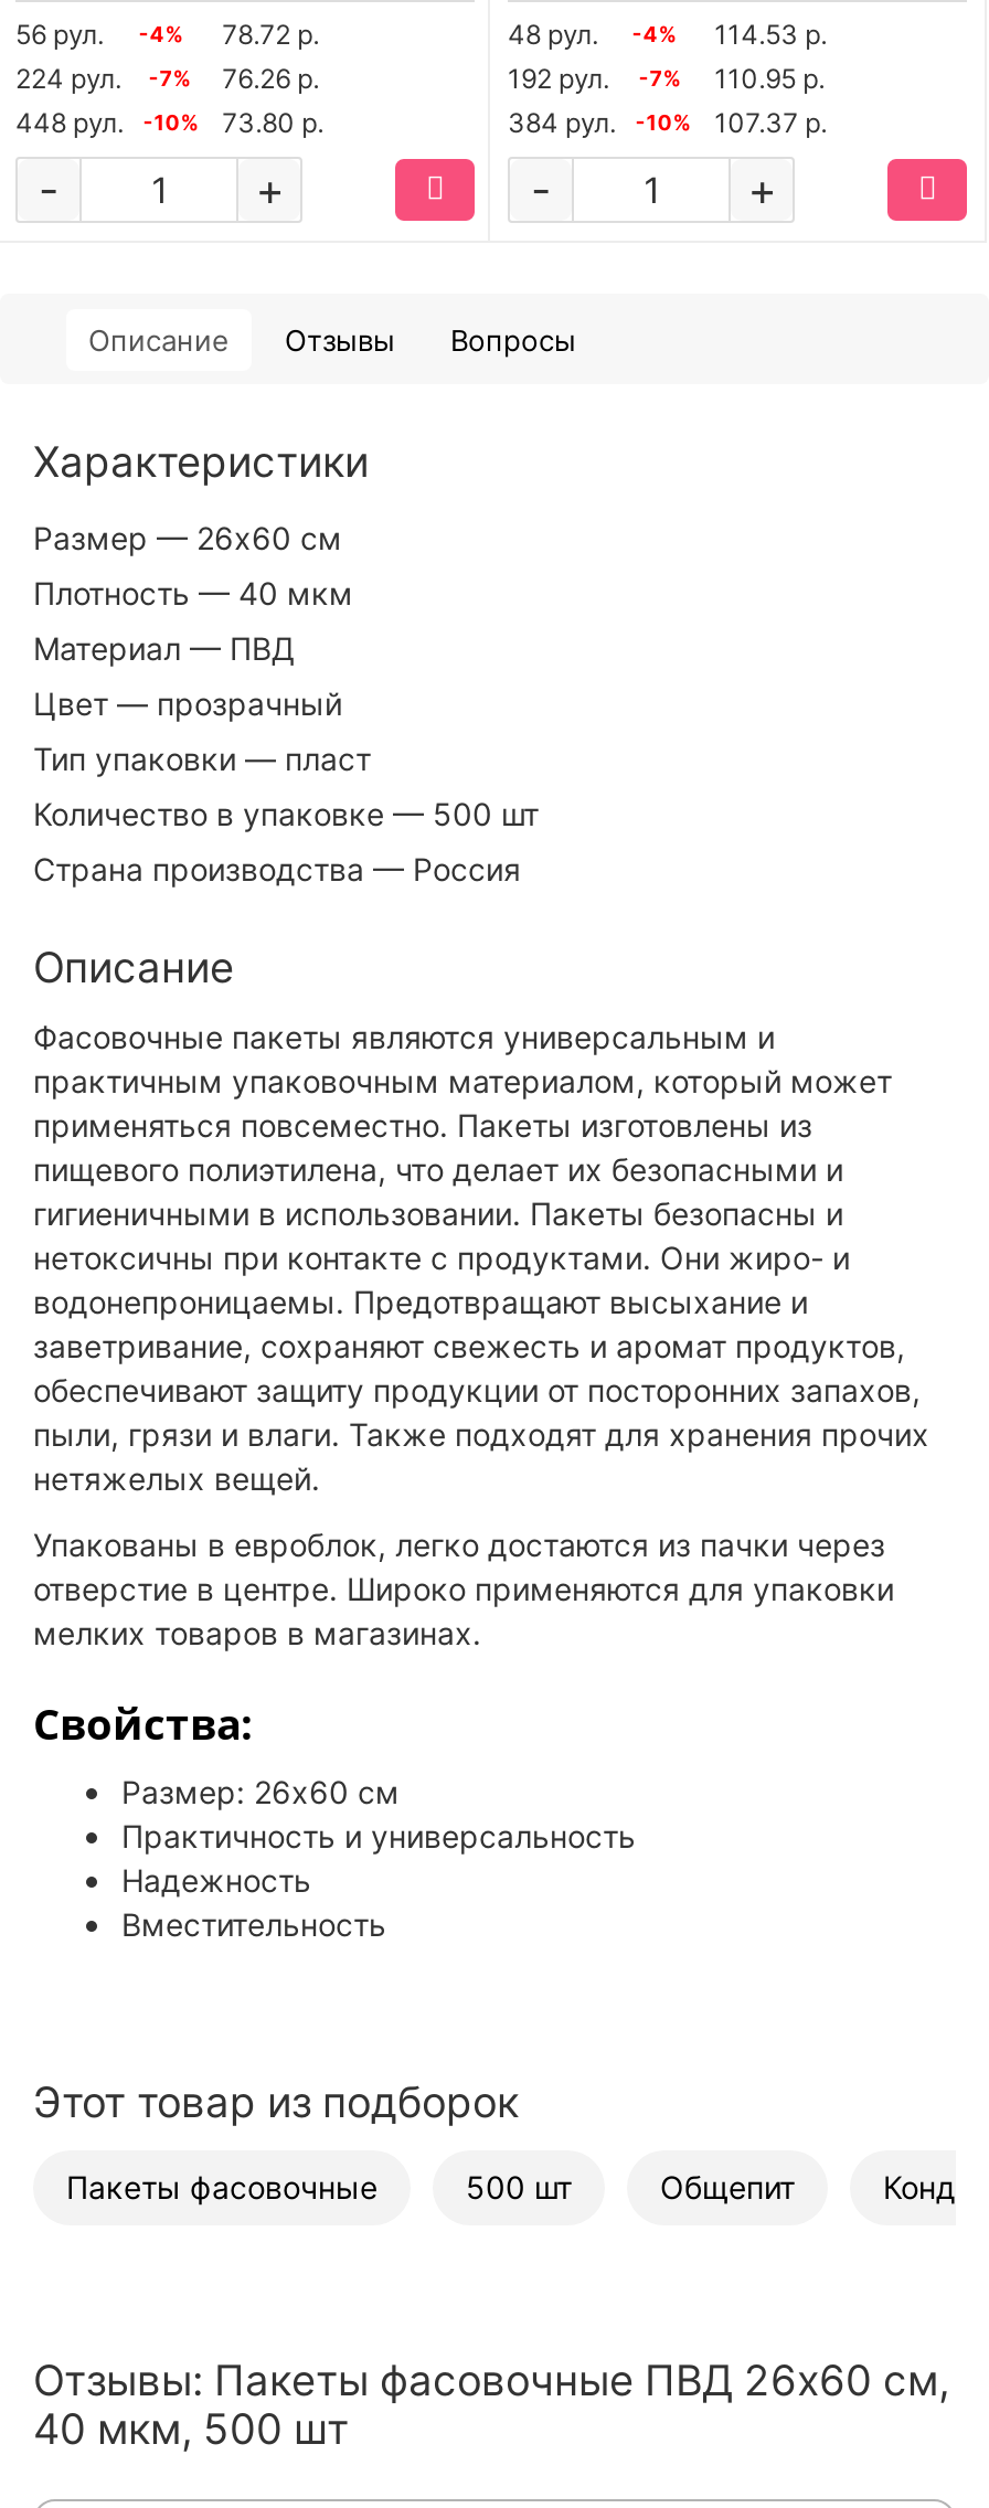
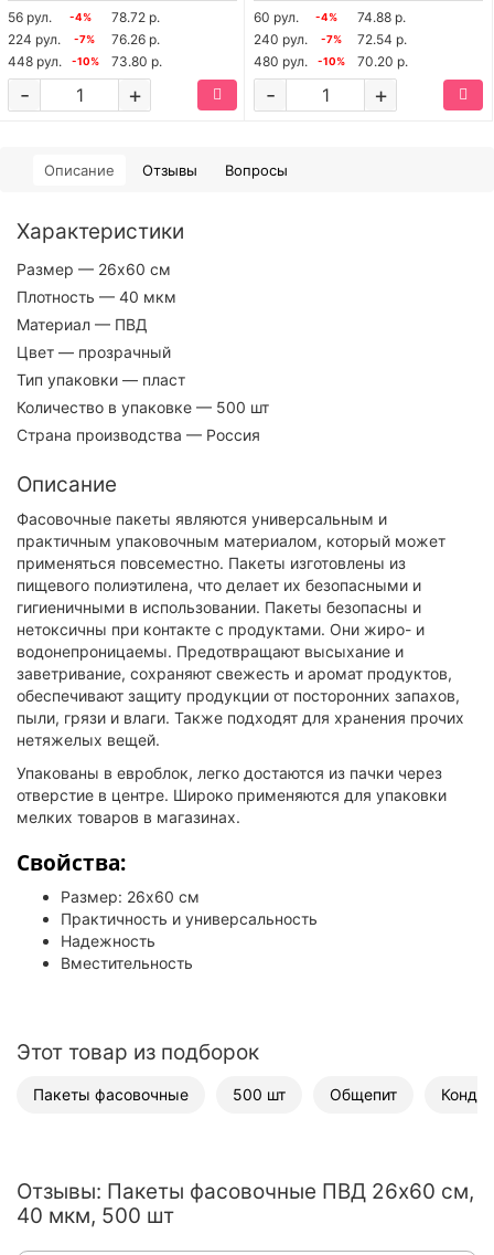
[508,17,598,50] 48 рул. -> [254,9,299,25] 60 рул.
[714,17,827,50] 114.53 р. -> [357,9,405,25] 74.88 р.
[508,61,609,94] 192 рул. -> [254,31,308,47] 240 рул.
[714,61,825,94] 110.95 р. -> [357,31,406,47] 72.54 р.
[508,105,616,138] 384 рул. -> [254,53,308,69] 480 рул.
[714,105,827,138] 107.37 р. -> [357,53,408,69] 70.20 р.

